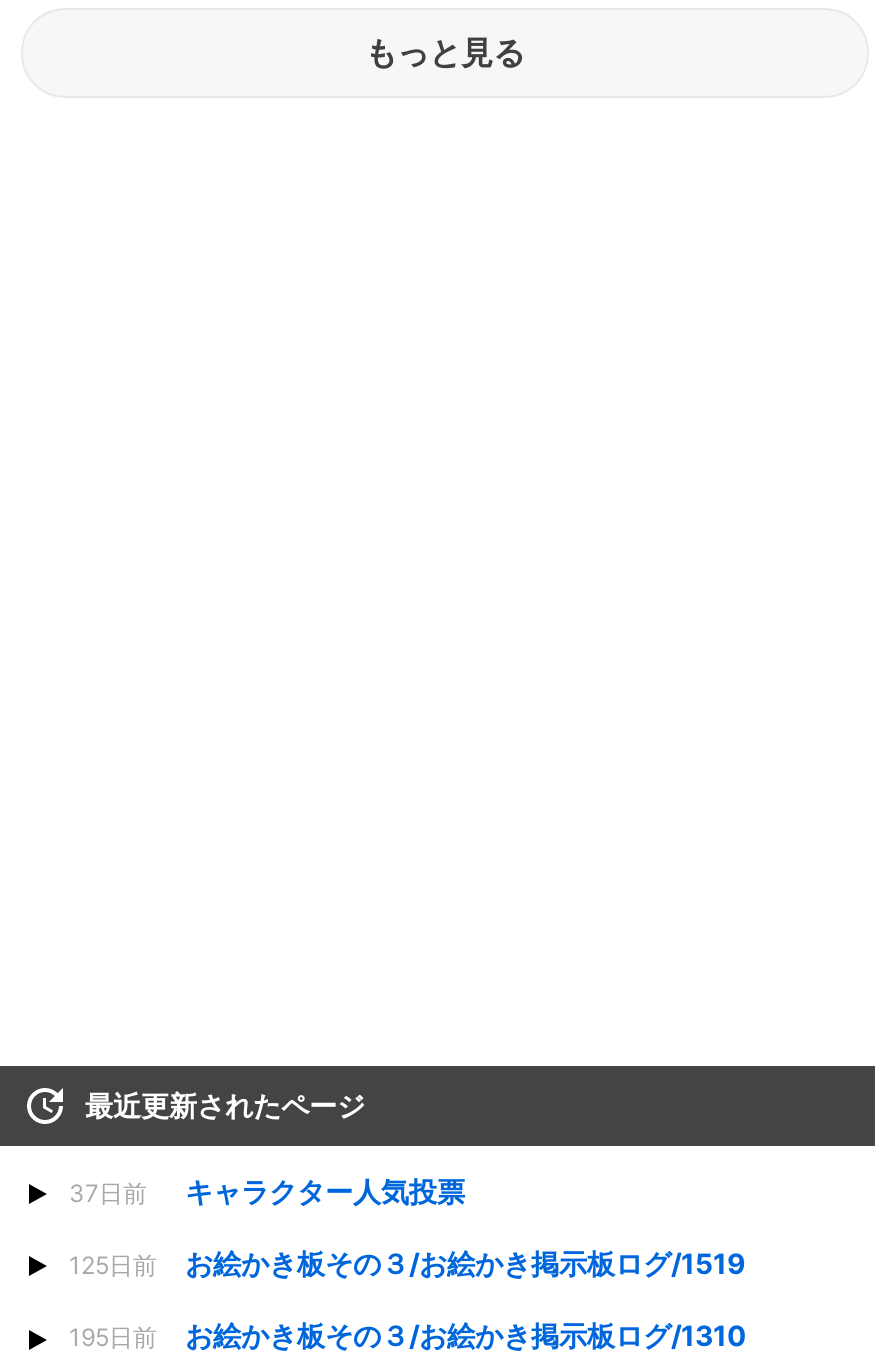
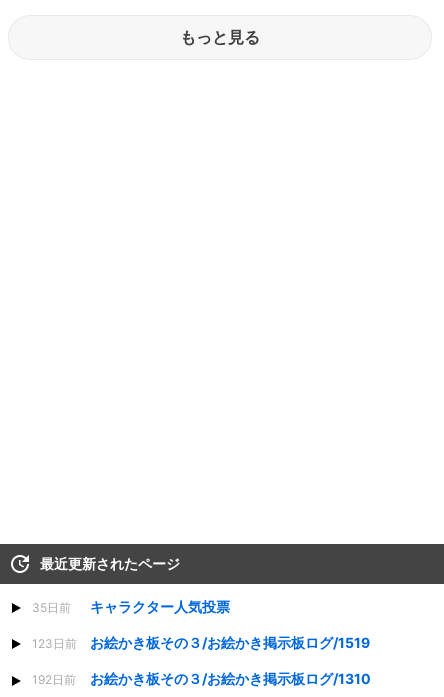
[69,1174,465,1208] 37日前 キャラクター人気投票 -> [32,598,230,615] 35日前 キャラクター人気投票
[69,1246,745,1280] 125日前 お絵かき板その３/お絵かき掲示板ログ/1519 -> [32,634,370,651] 123日前 お絵かき板その３/お絵かき掲示板ログ/1519
[69,1319,747,1353] 195日前 お絵かき板その３/お絵かき掲示板ログ/1310 -> [32,670,371,687] 192日前 お絵かき板その３/お絵かき掲示板ログ/1310

